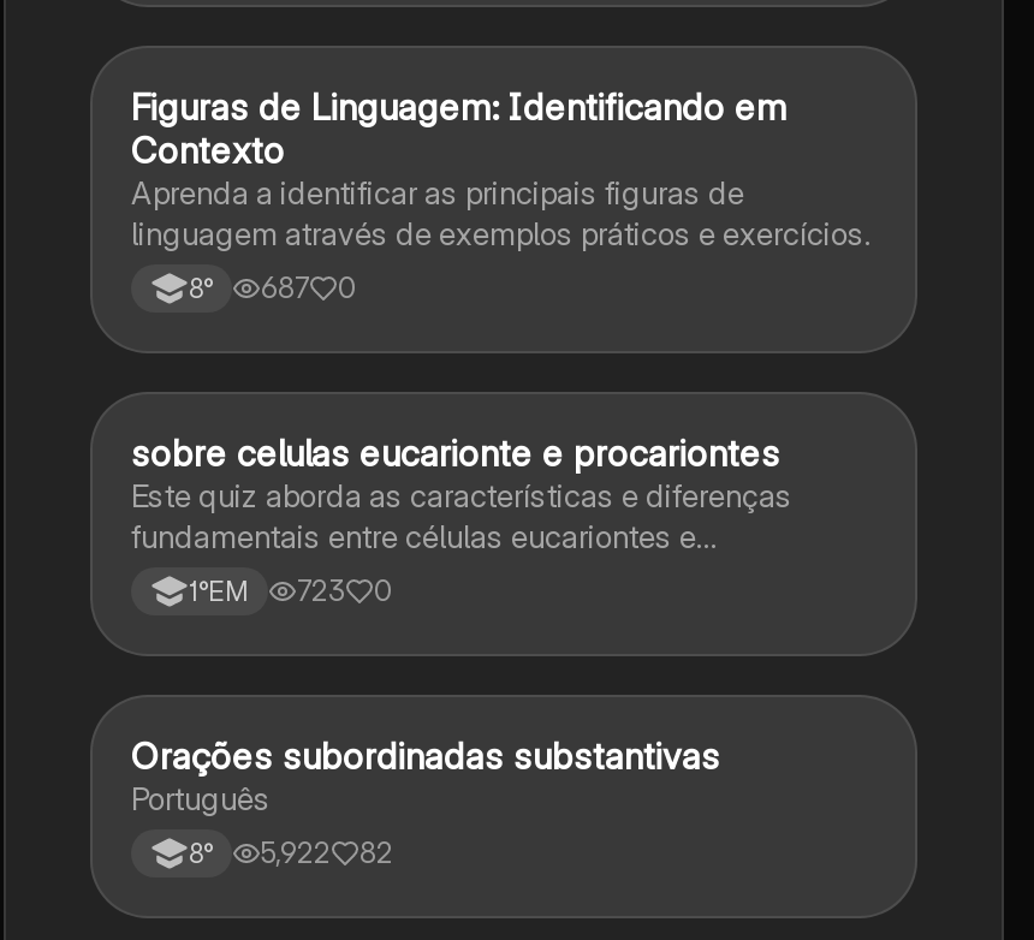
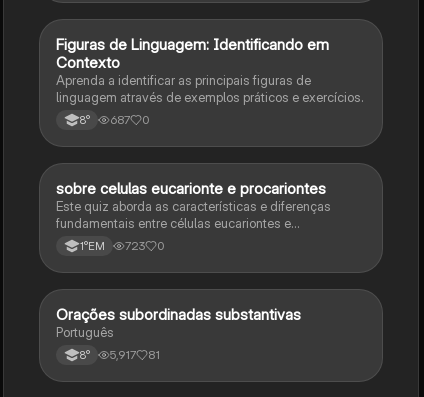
[261,834,331,870] 5,922 -> [110,347,136,362] 5,917
[359,834,393,870] 82 -> [148,347,160,362] 81

